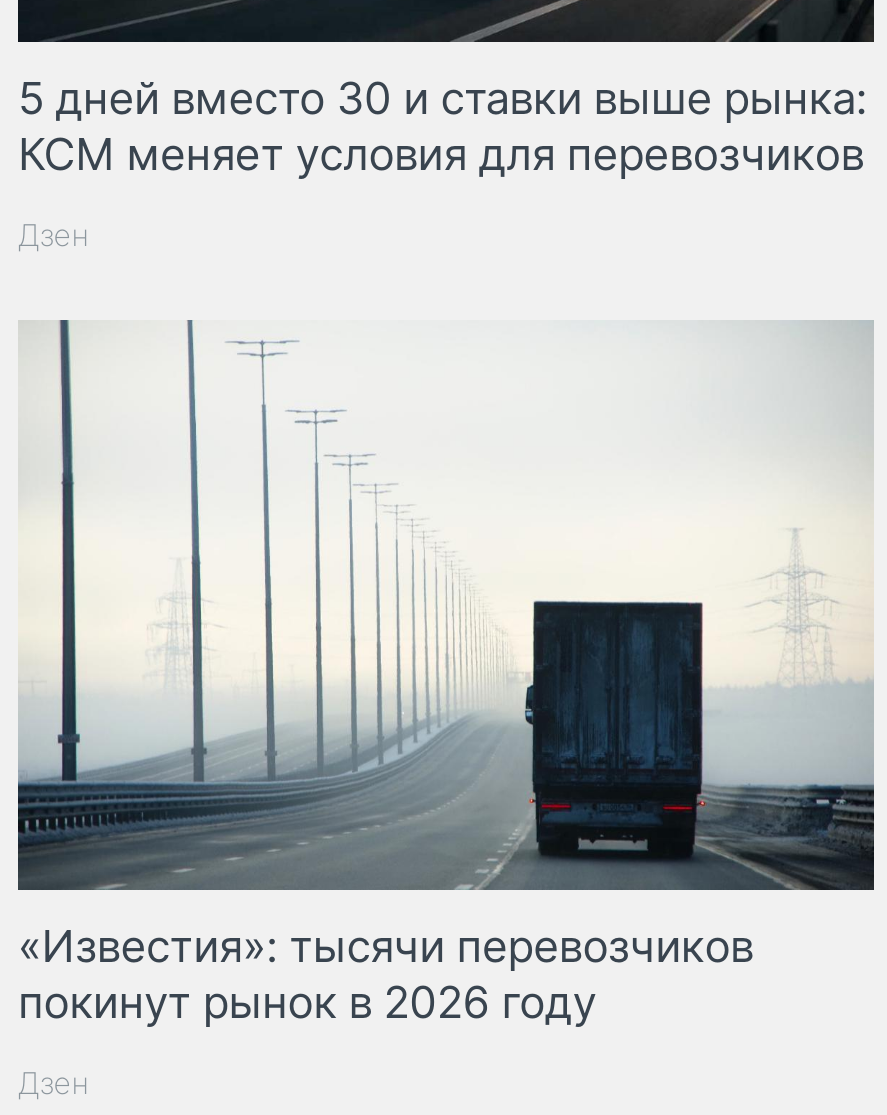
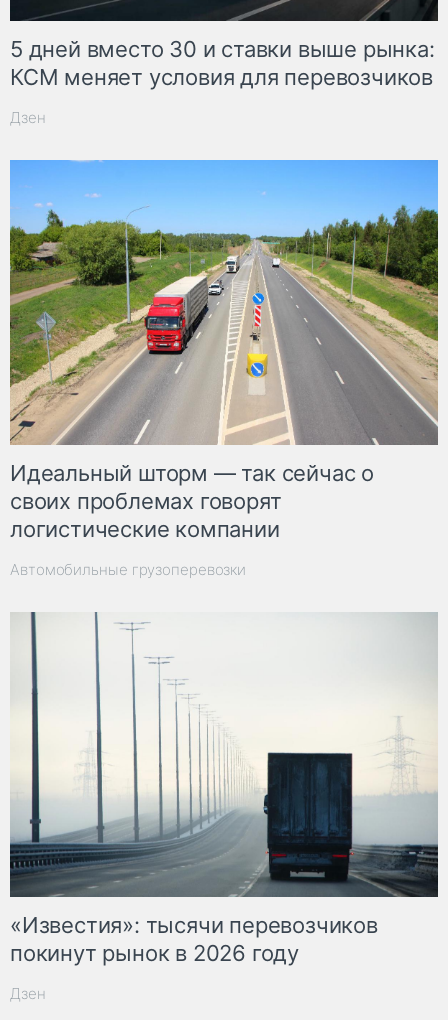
none -> [9,159,439,579] [image] | Идеальный шторм — так сейчас о | своих проблемах говорят | логистические компании | Автомобильные грузоперевозки

